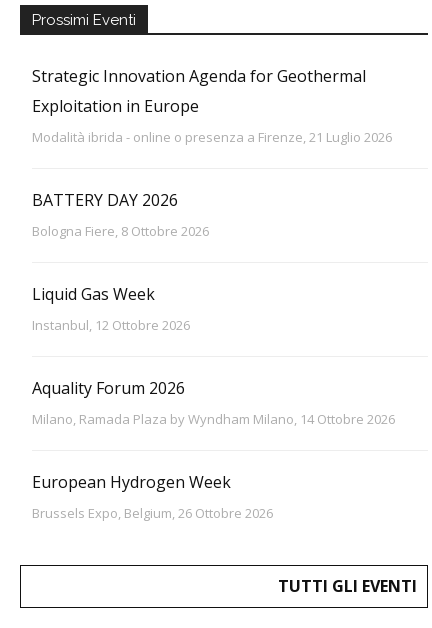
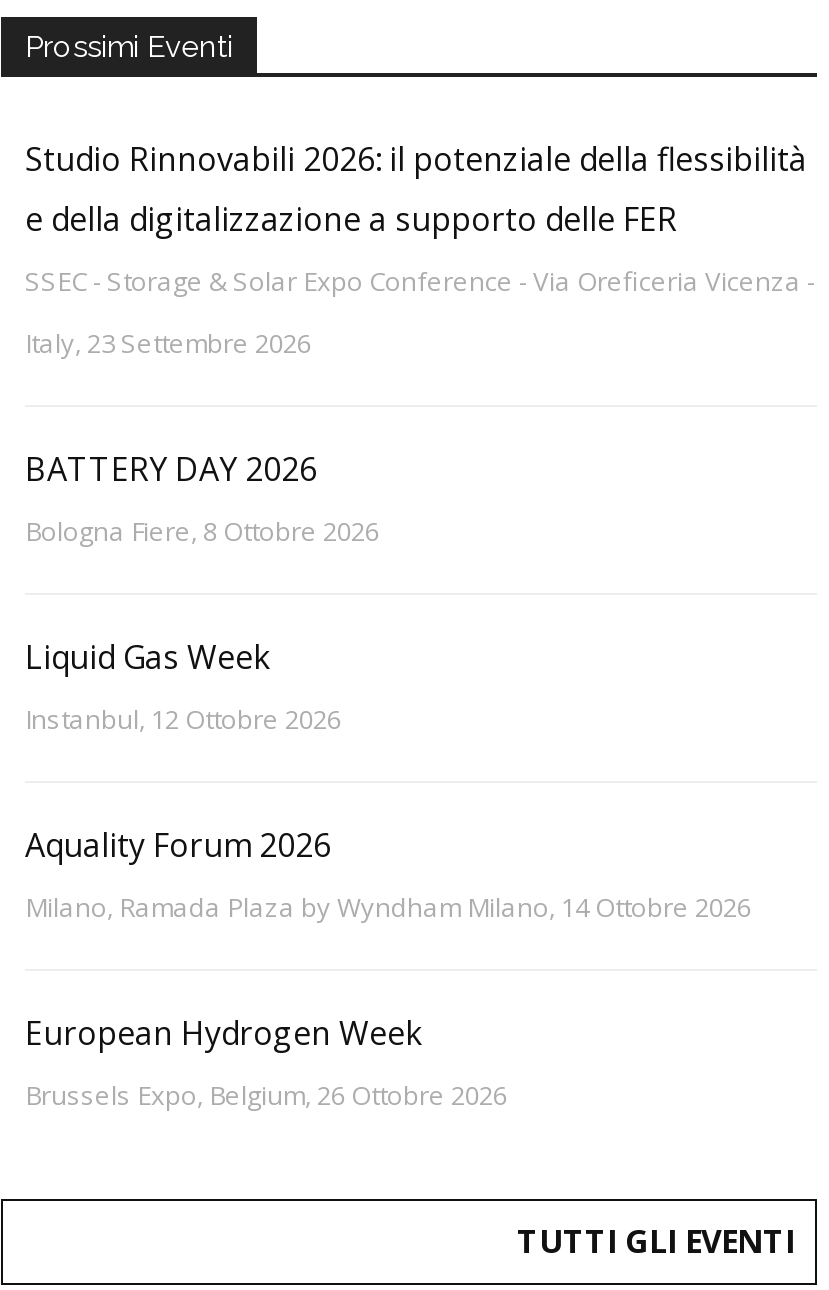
[32,65,392,146] Strategic Innovation Agenda for Geothermal | Exploitation in Europe | Modalità ibrida - online o presenza a Firenze, 21 Luglio 2026 -> [25,138,815,362] Studio Rinnovabili 2026: il potenziale della flessibilità | e della digitalizzazione a supporto delle FER | SSEC - Storage & Solar Expo Conference - Via Oreficeria Vicenza - | Italy, 23 Settembre 2026

